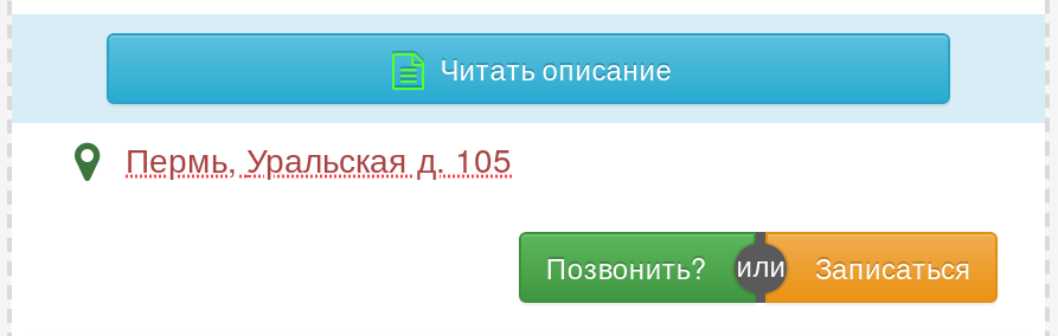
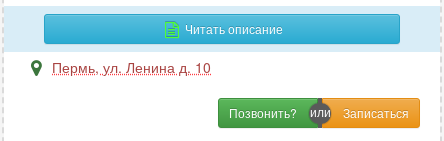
[126,135,512,182] Пермь, Уральская д. 105 -> [52,57,211,77] Пермь, ул. Ленина д. 10

